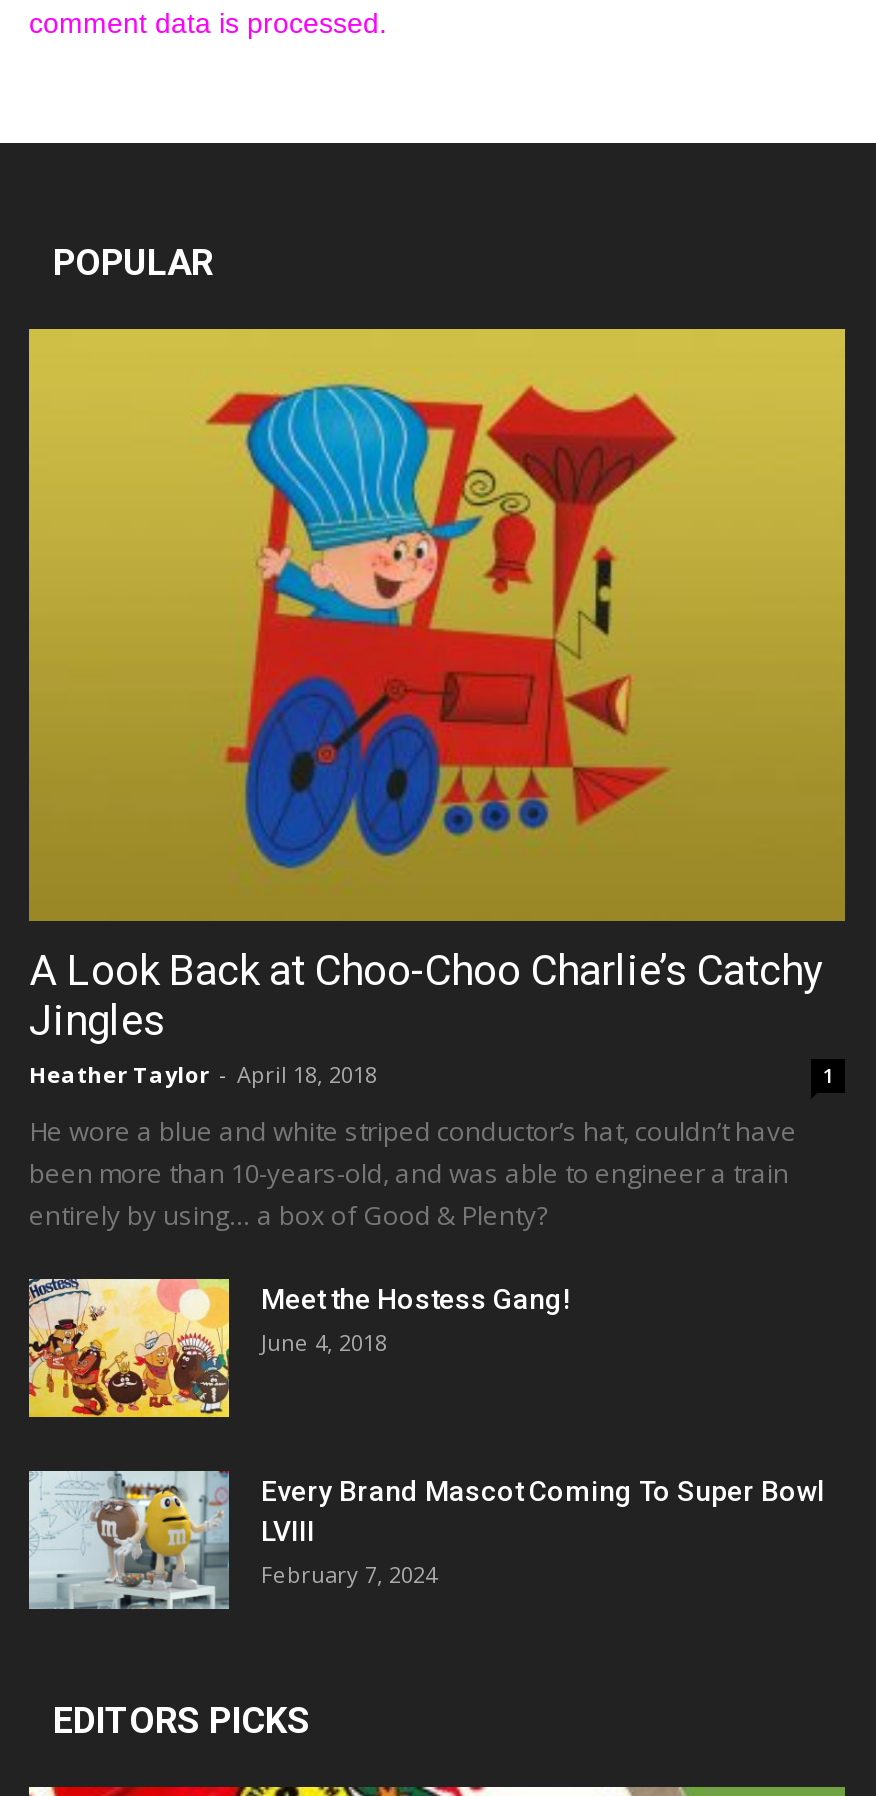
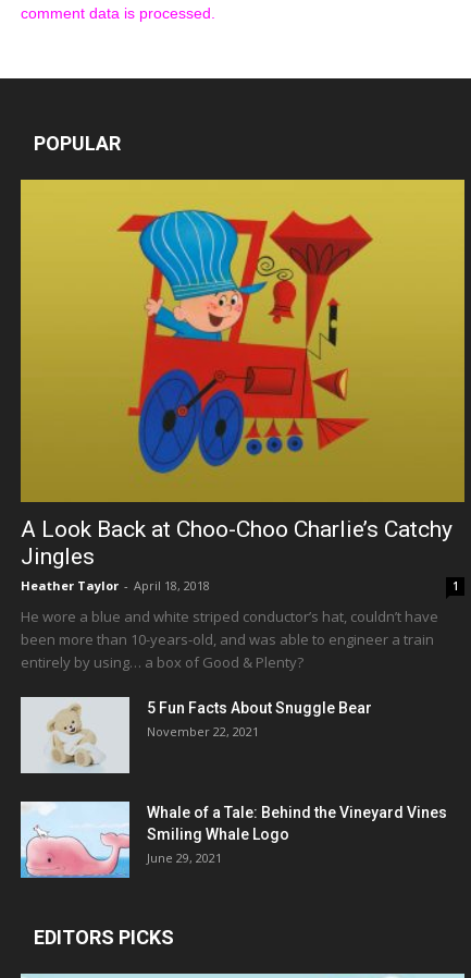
[27,1278,571,1420] [image] | Meet the Hostess Gang! | June 4, 2018 -> [20,696,372,774] [image] | 5 Fun Facts About Snuggle Bear | November 22, 2021
[29,1470,825,1612] [image] | Every Brand Mascot Coming To Super Bowl | LVIII | February 7, 2024 -> [21,800,447,879] [image] | Whale of a Tale: Behind the Vineyard Vines | Smiling Whale Logo | June 29, 2021

